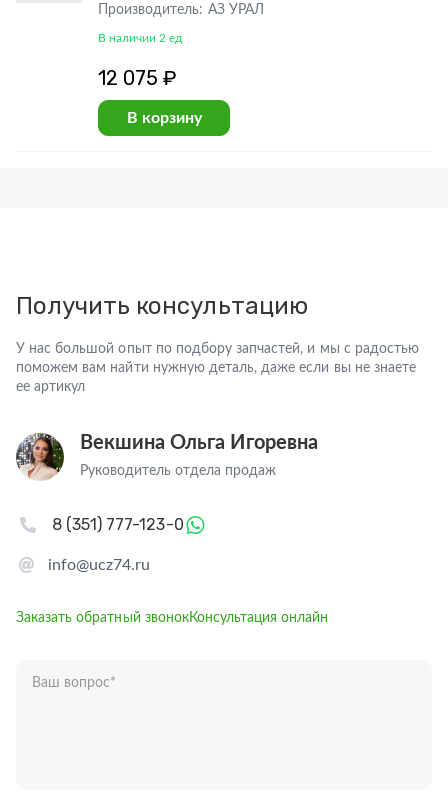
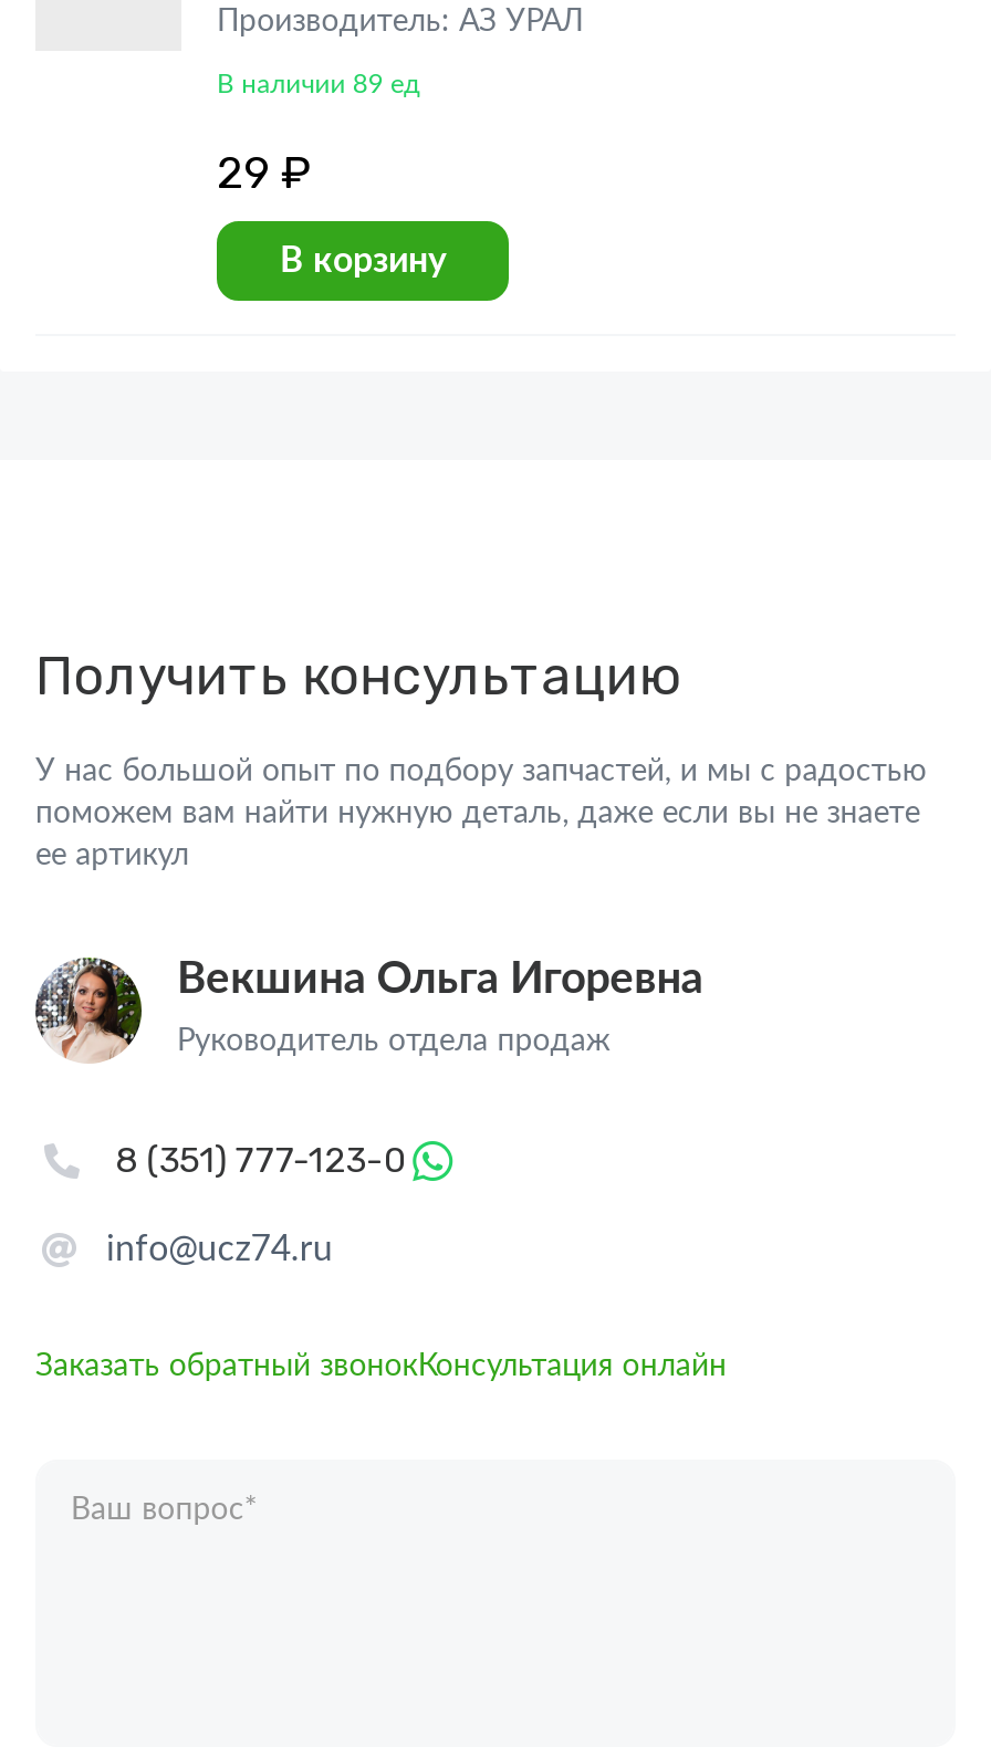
[98,32,182,44] В наличии 2 ед -> [217,71,419,97] В наличии 89 ед
[98,66,176,90] 12 075 ₽ -> [217,146,310,199] 29 ₽

